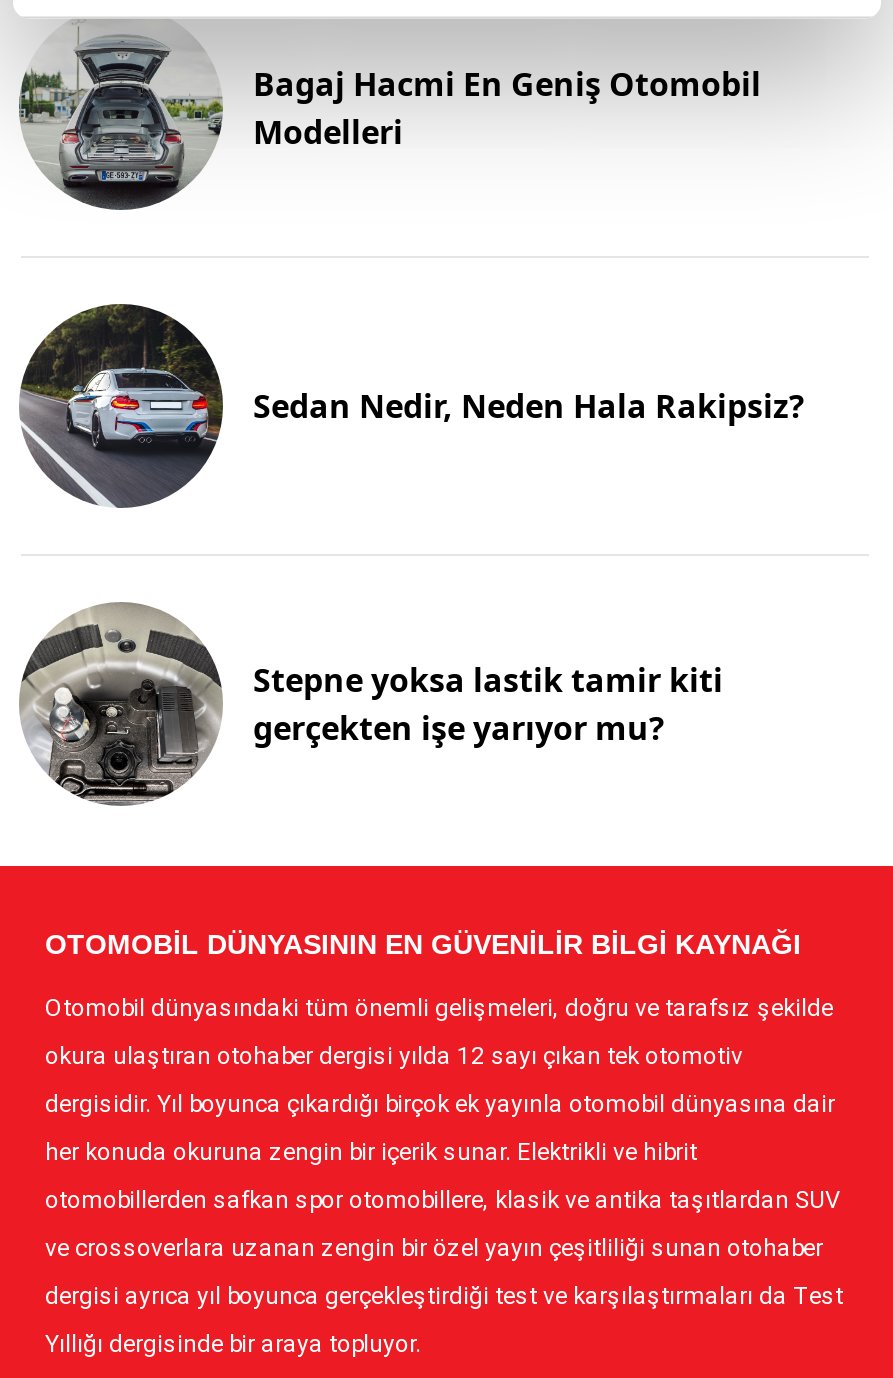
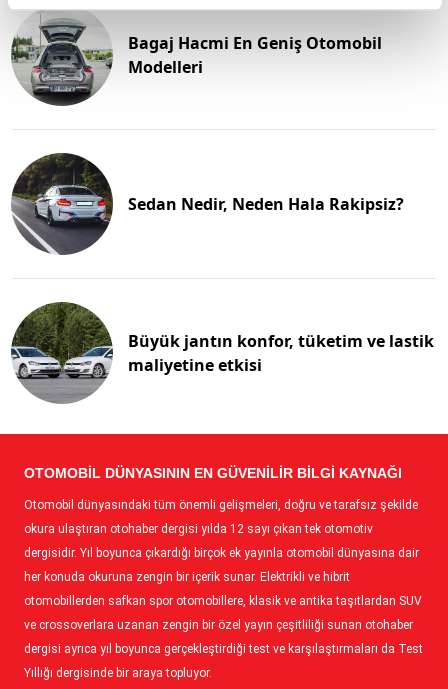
[21,604,723,798] [image] | Stepne yoksa lastik tamir kiti | gerçekten işe yarıyor mu? -> [11,302,434,399] [image] | Büyük jantın konfor, tüketim ve lastik | maliyetine etkisi

